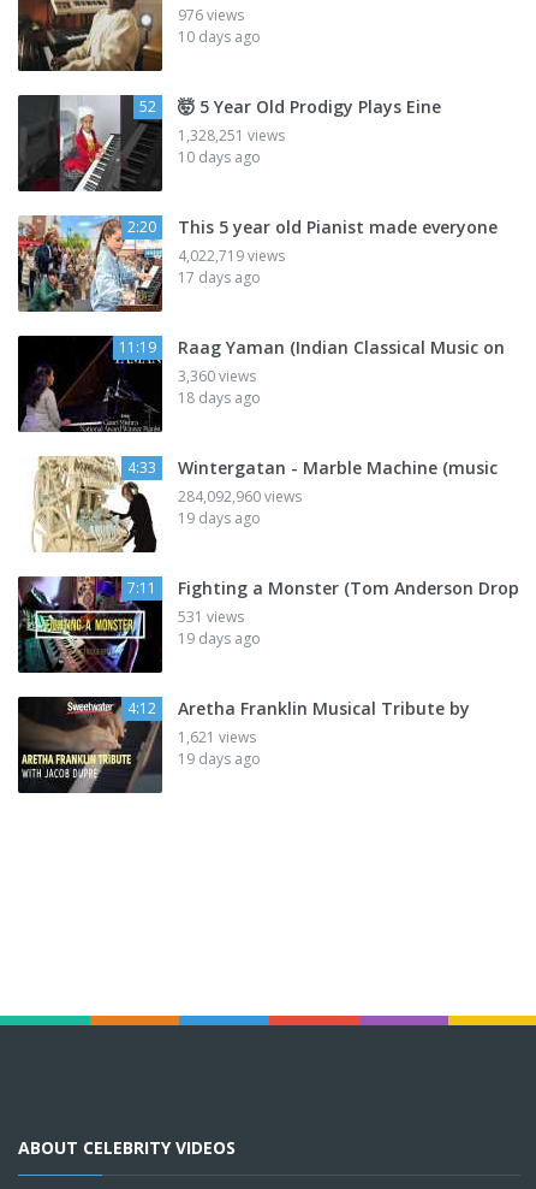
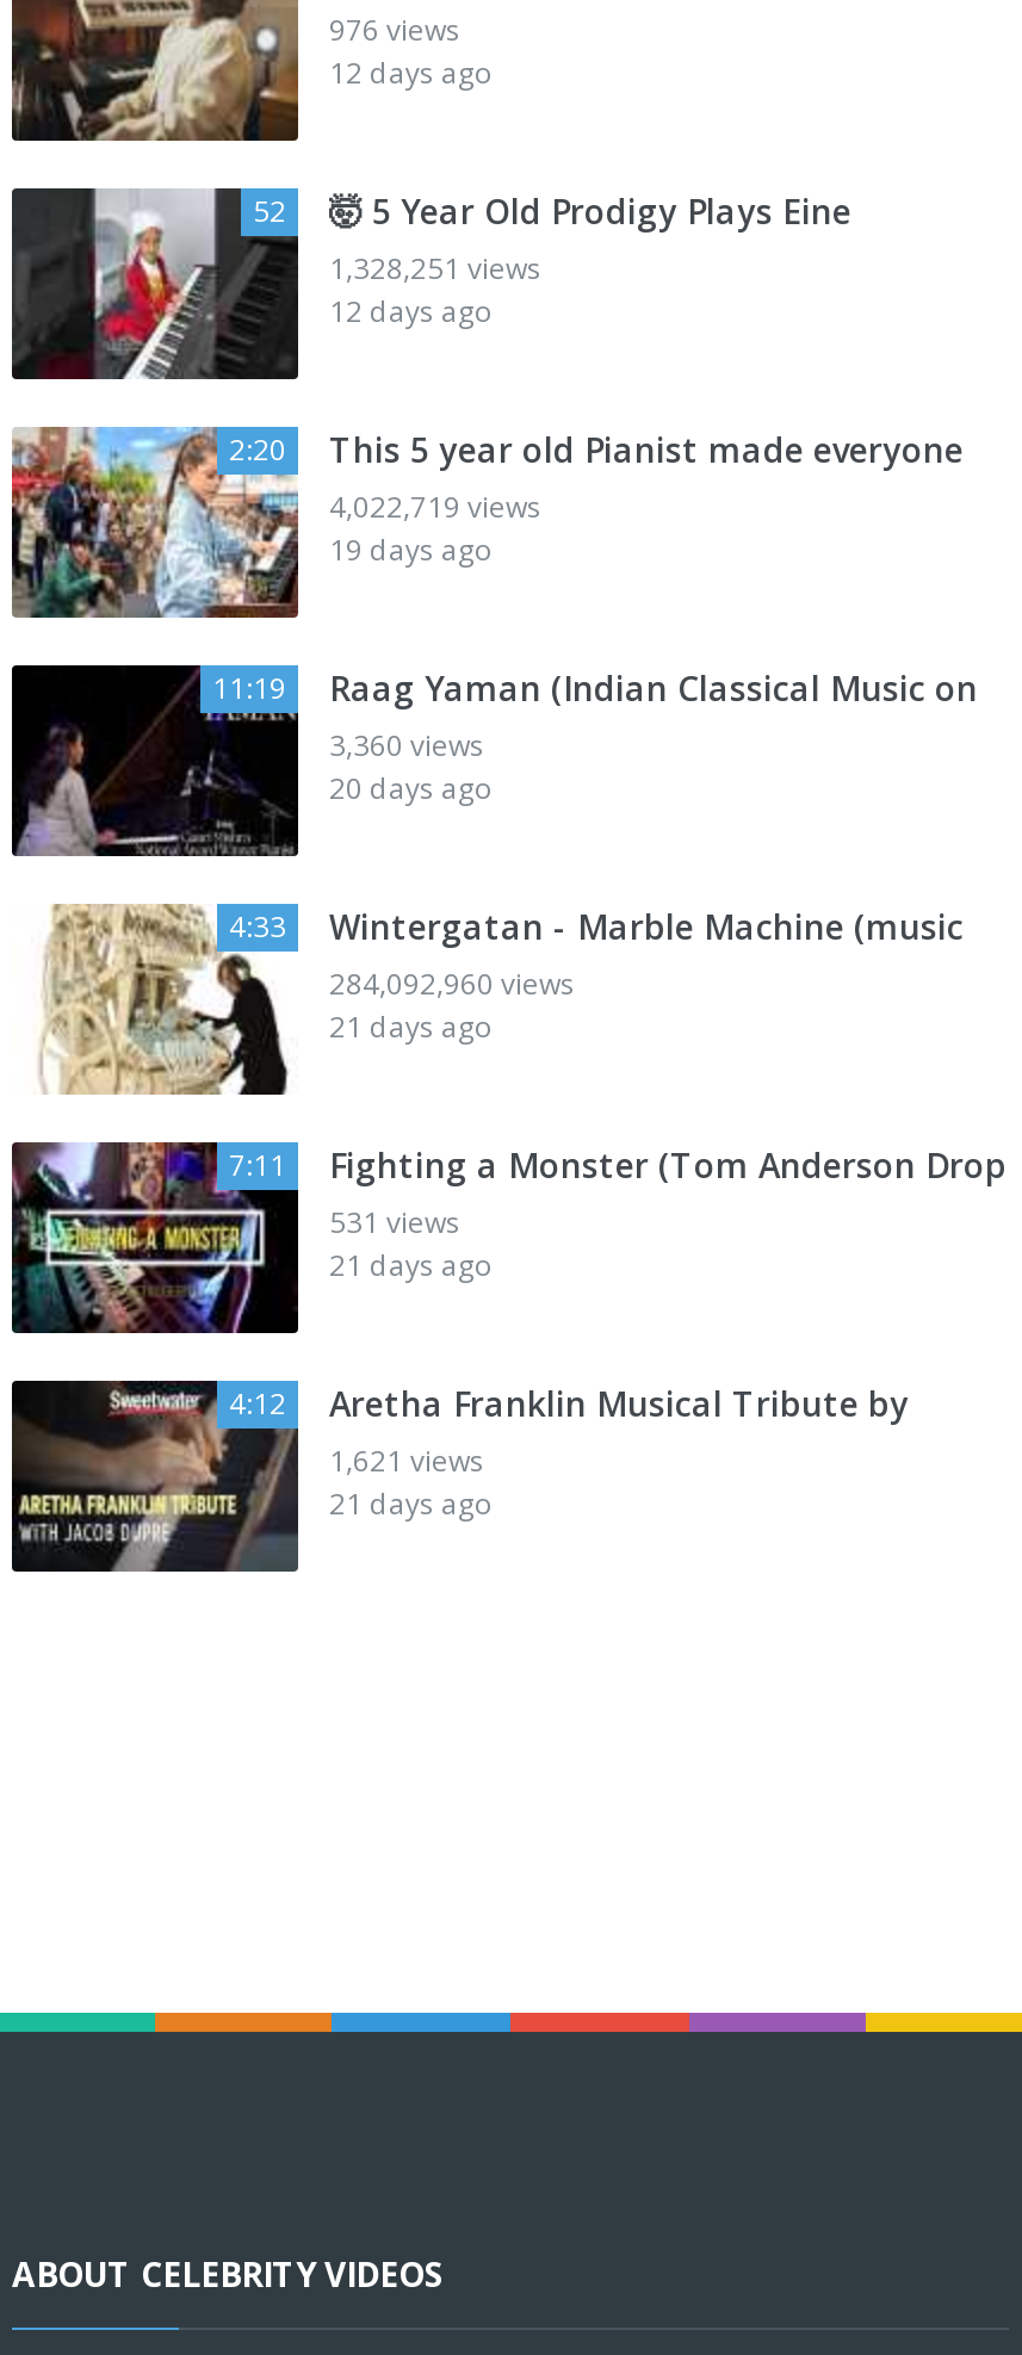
[178,27,261,47] 10 days ago -> [329,53,494,93] 12 days ago
[178,147,261,167] 10 days ago -> [329,291,494,332] 12 days ago
[178,267,261,288] 17 days ago -> [329,530,494,570] 19 days ago
[178,388,261,408] 18 days ago -> [329,768,494,809] 20 days ago
[178,508,261,528] 19 days ago -> [329,1007,494,1047] 21 days ago
[178,628,261,649] 19 days ago -> [329,1245,494,1286] 21 days ago
[178,749,261,769] 19 days ago -> [329,1484,494,1524] 21 days ago

